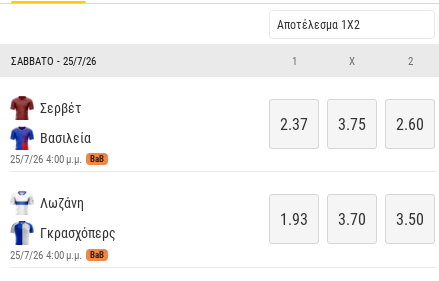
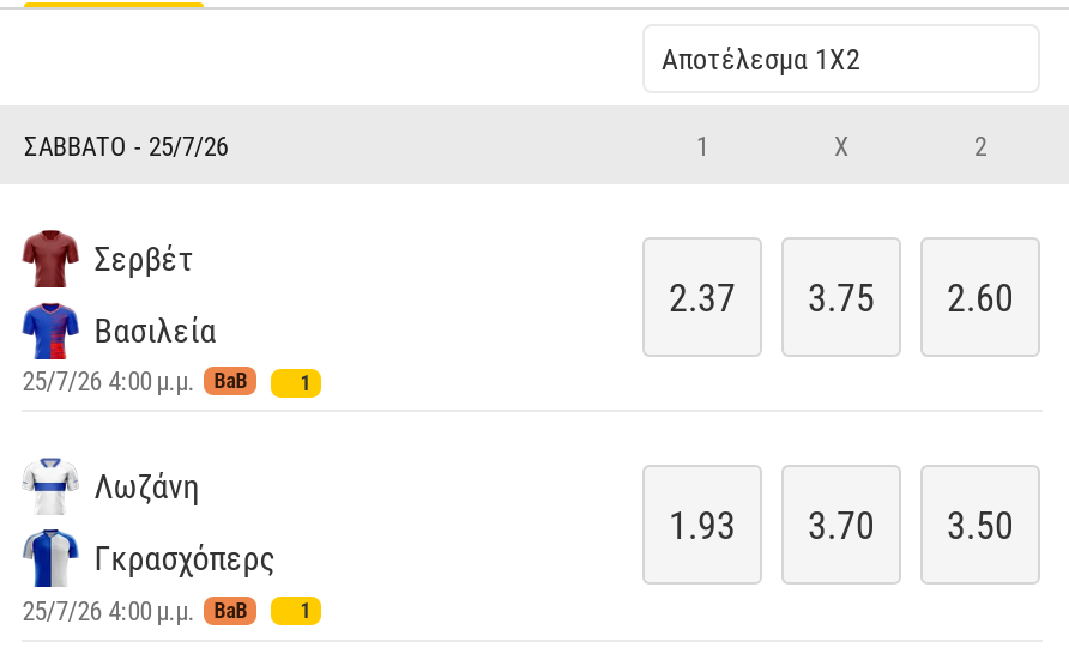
none -> [300,371,312,395] 1
none -> [300,600,312,624] 1

